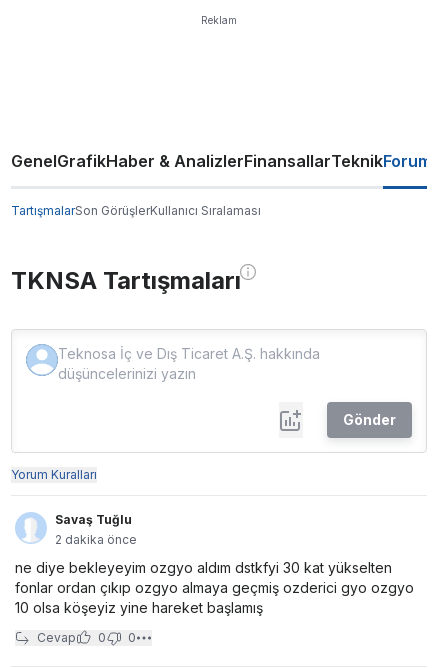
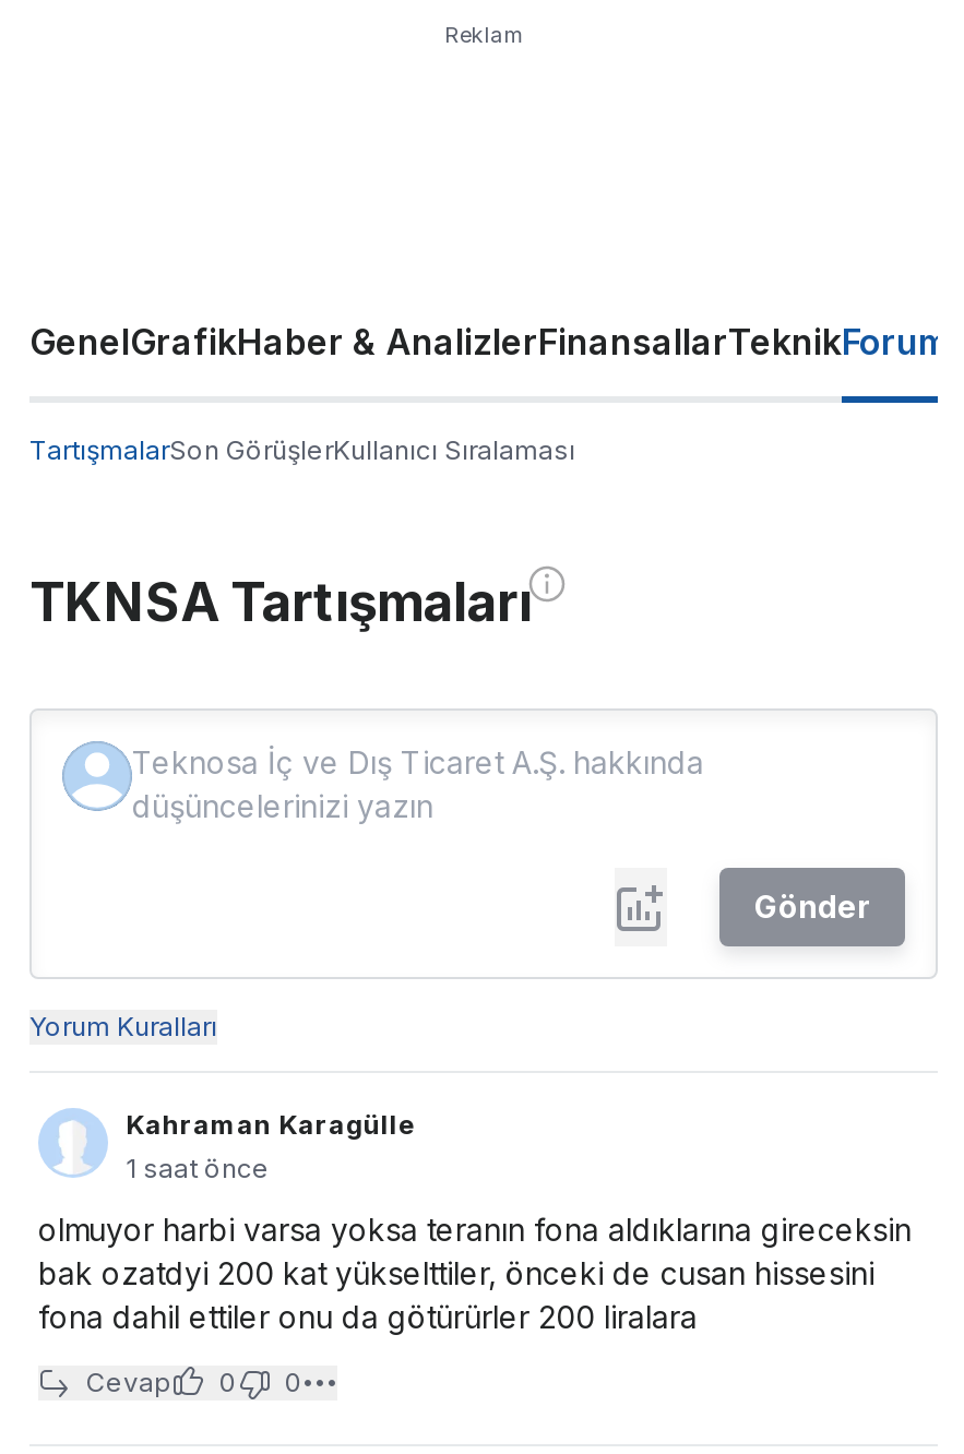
[55,512,137,547] Savaş Tuğlu | 2 dakika önce -> [126,1108,416,1184] Kahraman Karagülle | 1 saat önce
[15,559,414,616] ne diye bekleyeyim ozgyo aldım dstkfyi 30 kat yükselten | fonlar ordan çıkıp ozgyo almaya geçmiş ozderici gyo ozgyo | 10 olsa köşeyiz yine hareket başlamış -> [38,1210,912,1335] olmuyor harbi varsa yoksa teranın fona aldıklarına gireceksin | bak ozatdyi 200 kat yükselttiler, önceki de cusan hissesini | fona dahil ettiler onu da götürürler 200 liralara

